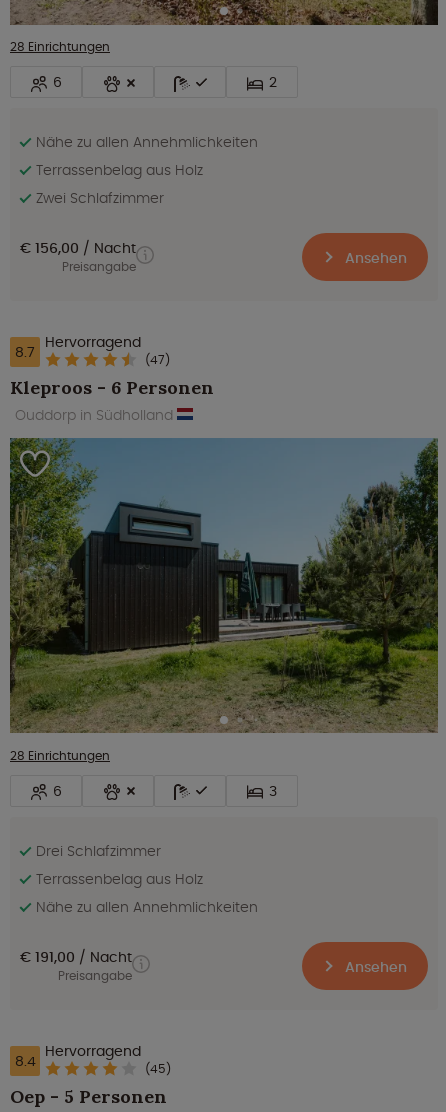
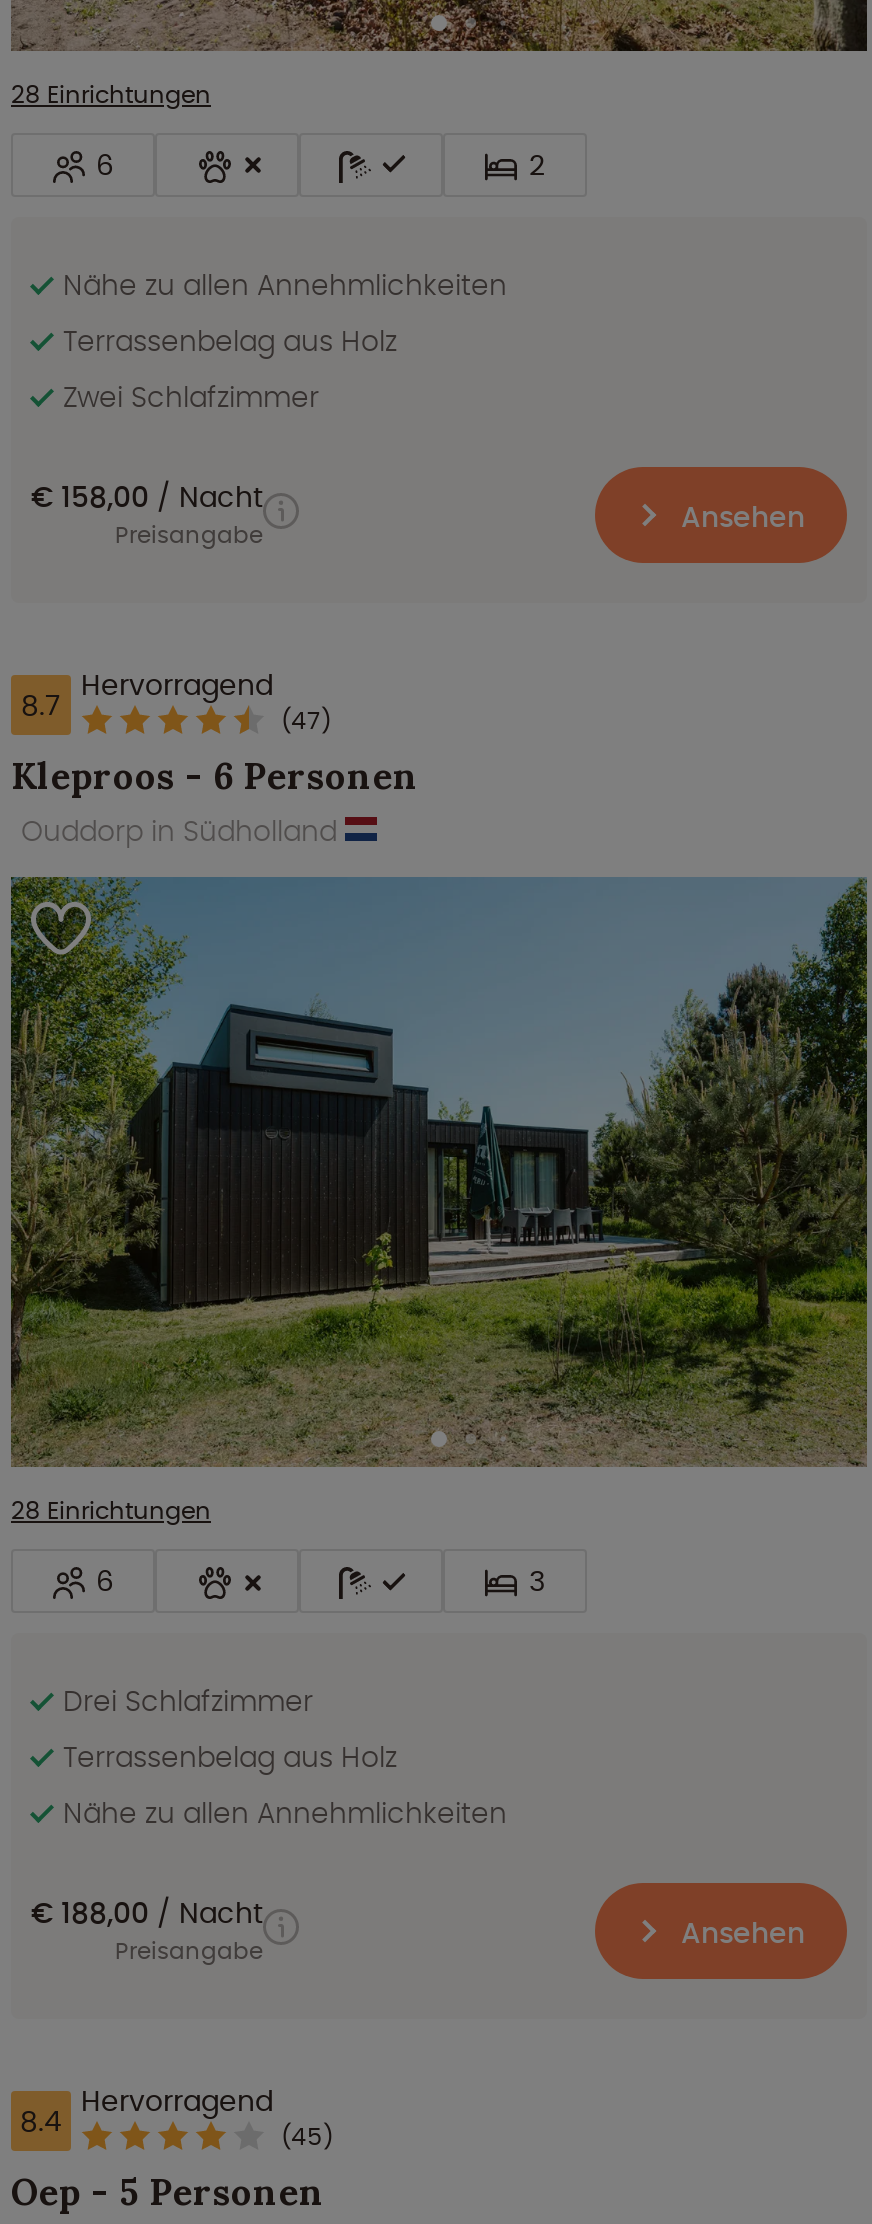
[20,238,136,258] € 156,00 Nacht -> [31,477,263,517] € 158,00 Nacht
[20,947,132,967] € 191,00 Nacht -> [31,1894,263,1934] € 188,00 Nacht

